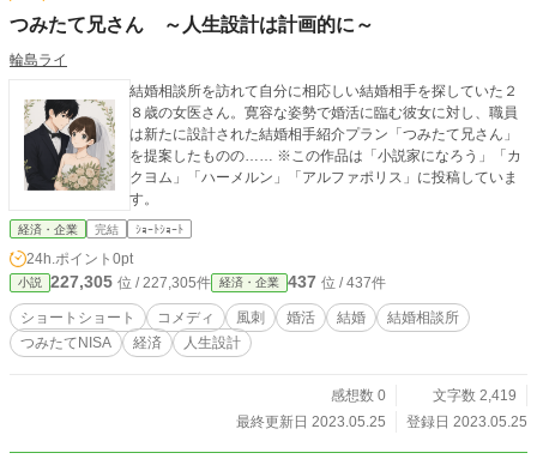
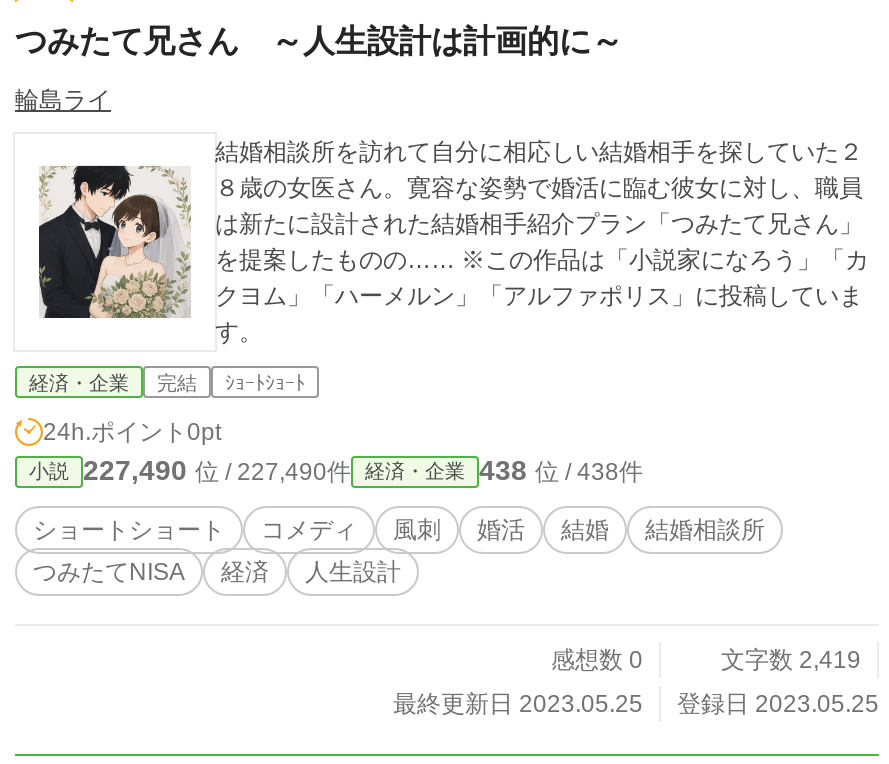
[50,272,211,291] 227,305位 / 227,305件 -> [83,454,351,486] 227,490位 / 227,490件
[288,272,386,291] 437位 / 437件 -> [479,454,643,486] 438位 / 438件

